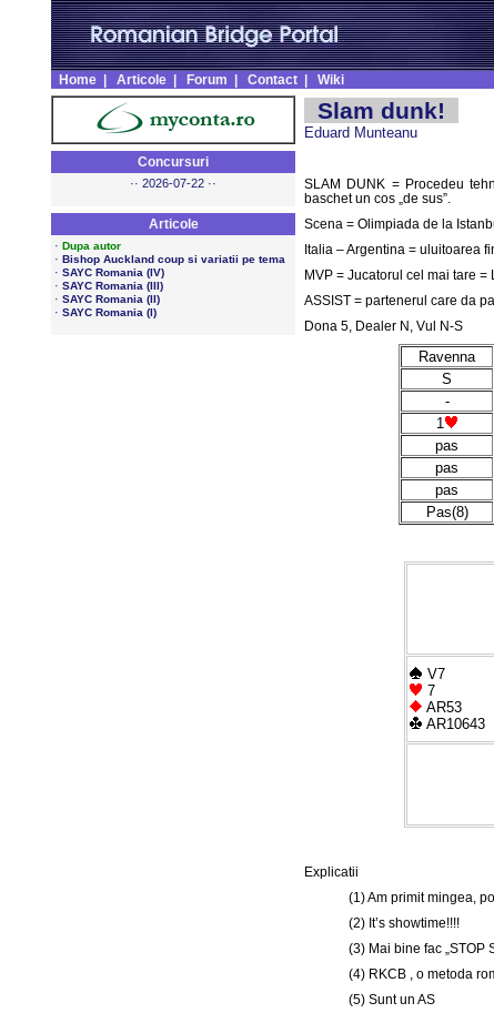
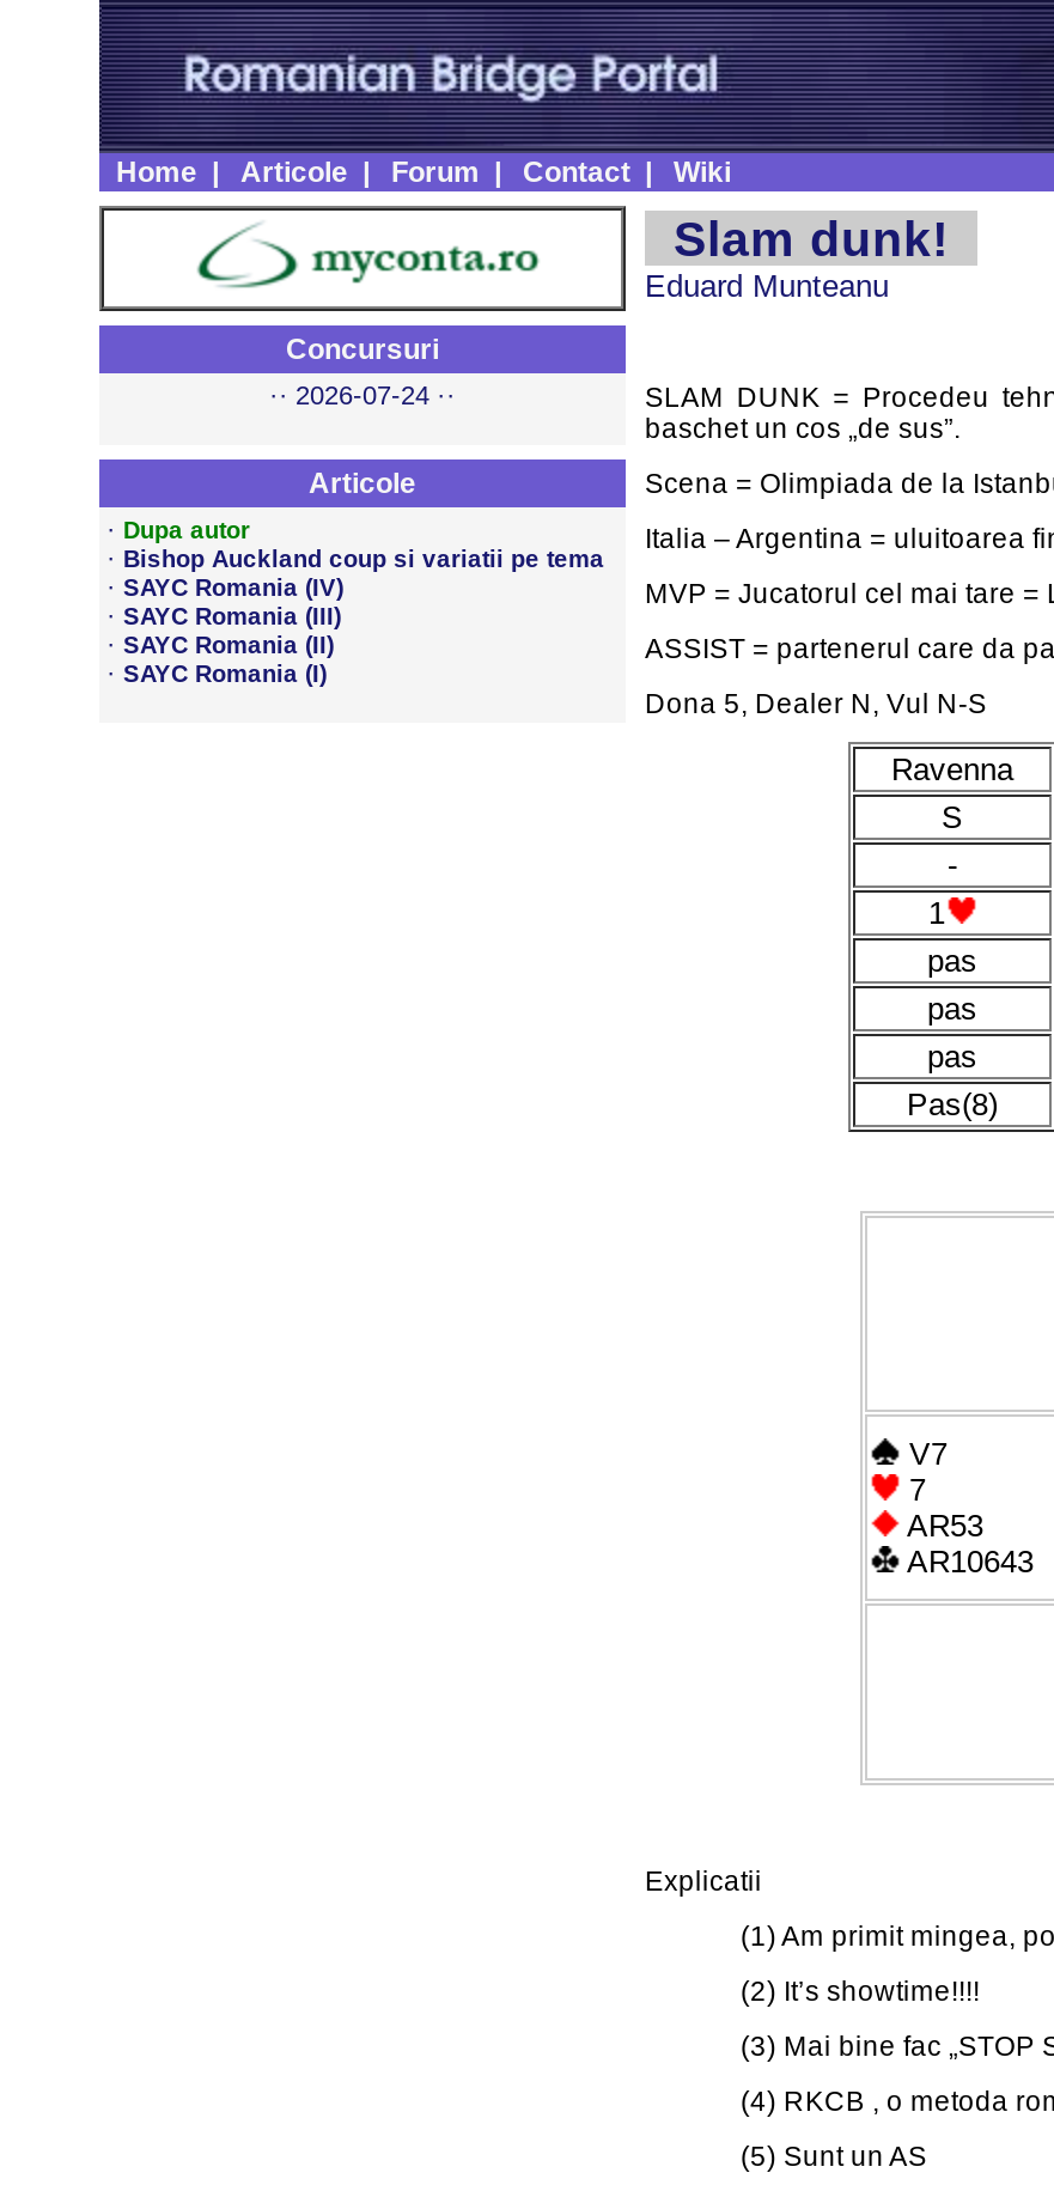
[130,176,216,190] ·· 2026-07-22 ·· -> [269,381,456,409] ·· 2026-07-24 ··

